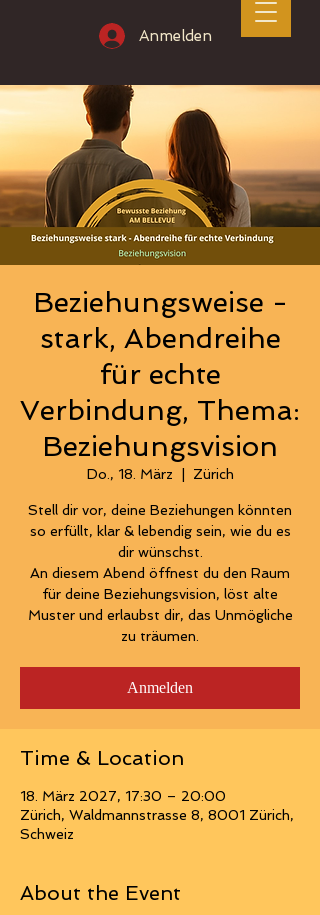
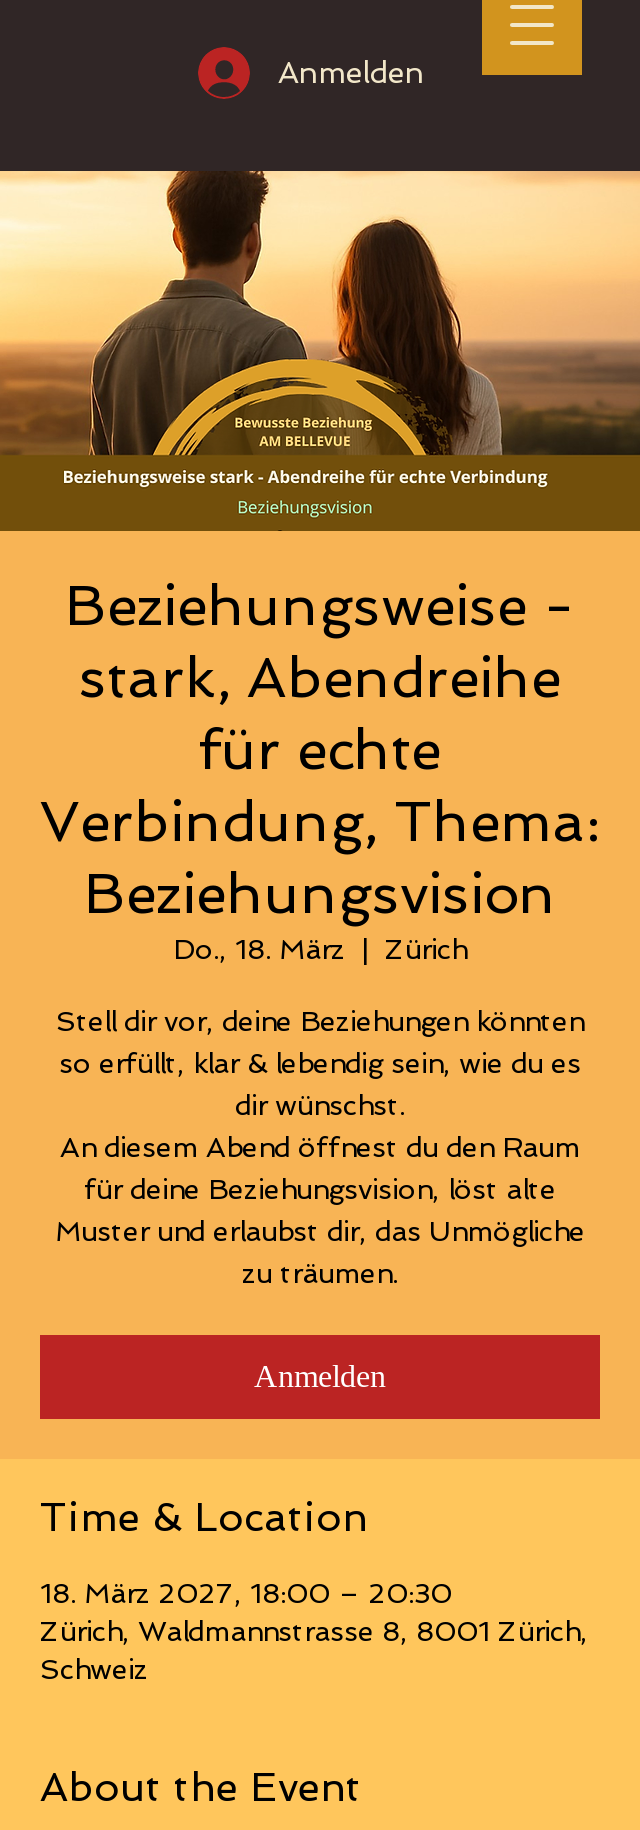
[20,788,226,804] 18. März 2027, 17:30 – 20:00 -> [40,1577,452,1609] 18. März 2027, 18:00 – 20:30

